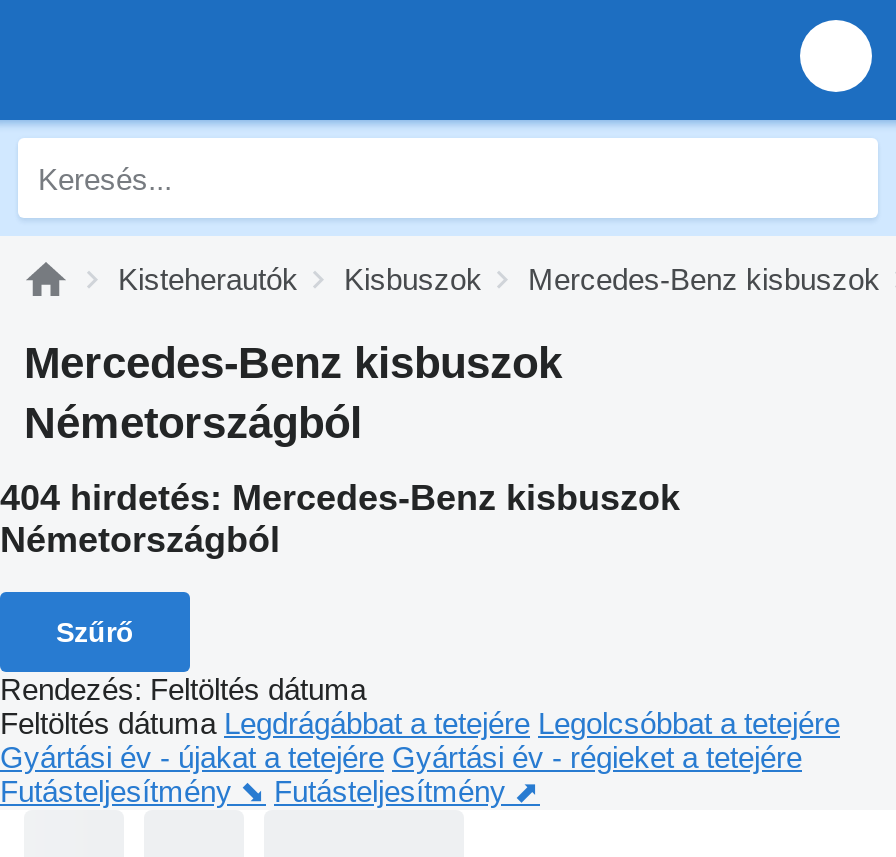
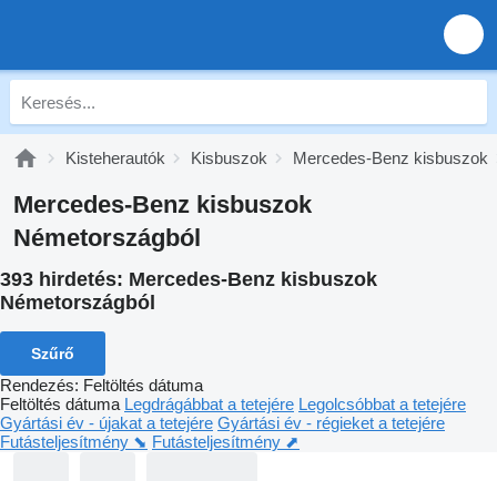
[0,478,680,518] 404 hirdetés: Mercedes-Benz kisbuszok -> [0,268,377,290] 393 hirdetés: Mercedes-Benz kisbuszok

